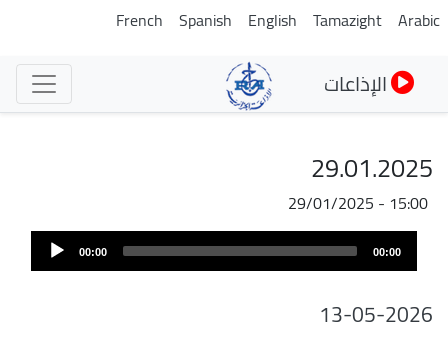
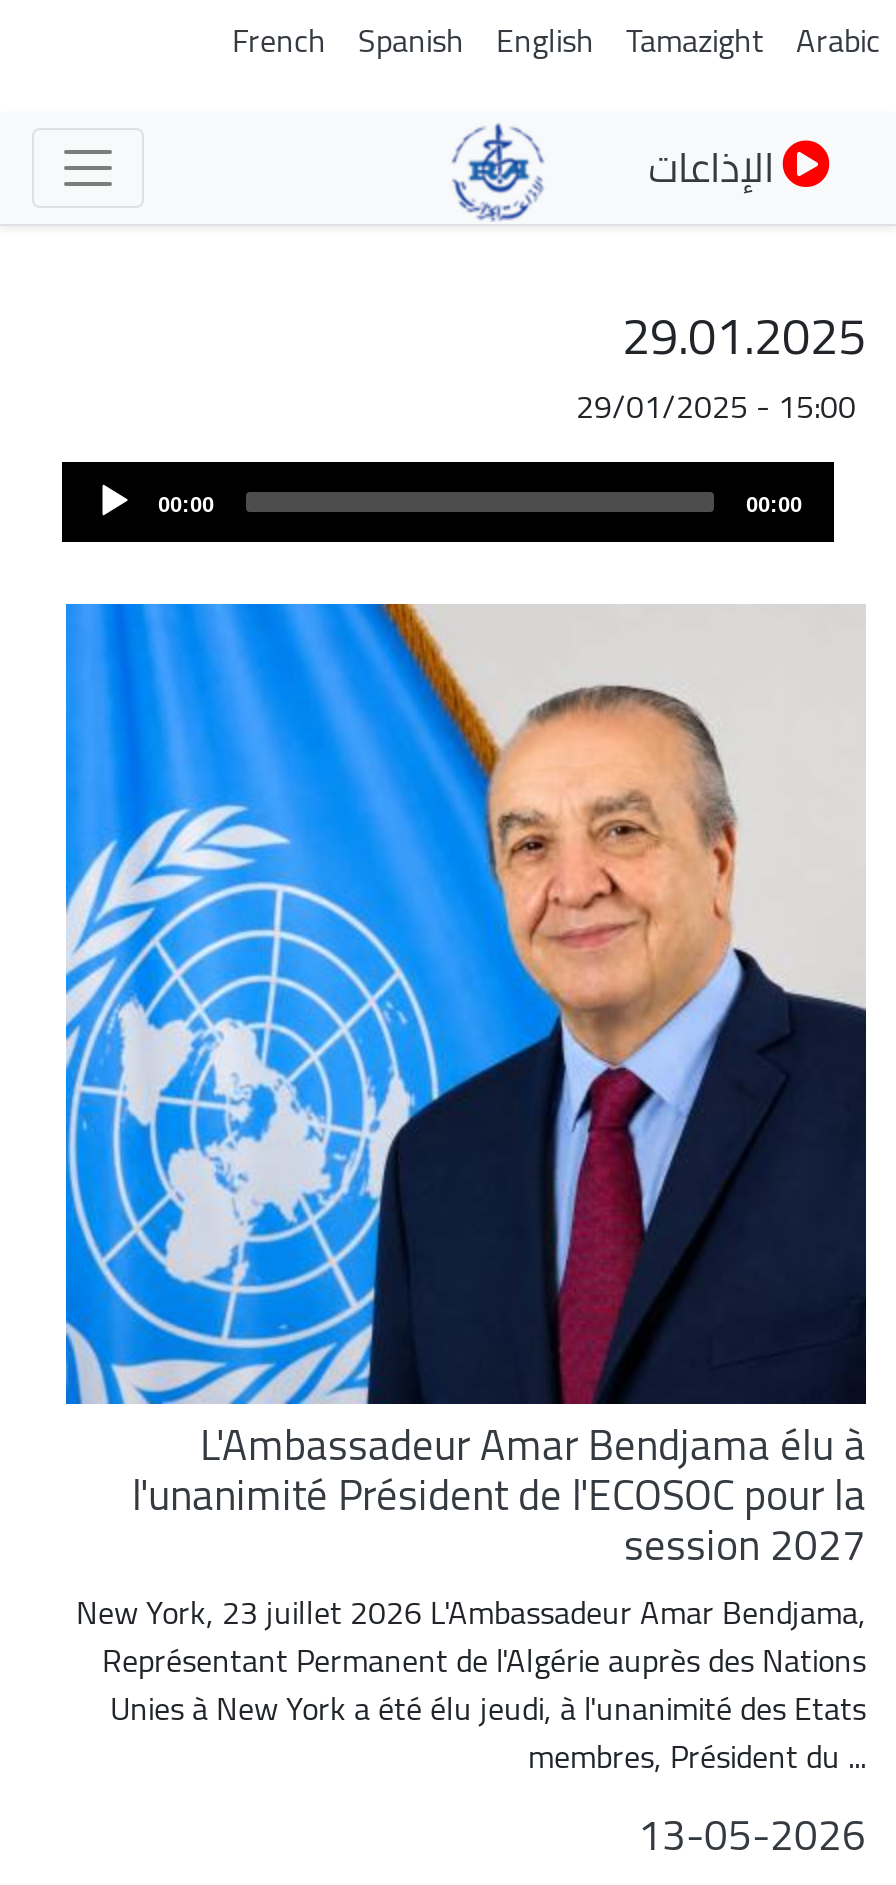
none -> [64,602,868,1786] [image] | L'Ambassadeur Amar Bendjama élu à | l'unanimité Président de l'ECOSOC pour la | session 2027 | New York, 23 juillet 2026 L'Ambassadeur Amar Bendjama, | Représentant Permanent de l'Algérie auprès des Nations | Unies à New York a été élu jeudi, à l'unanimité des Etats | membres, Président du ...

